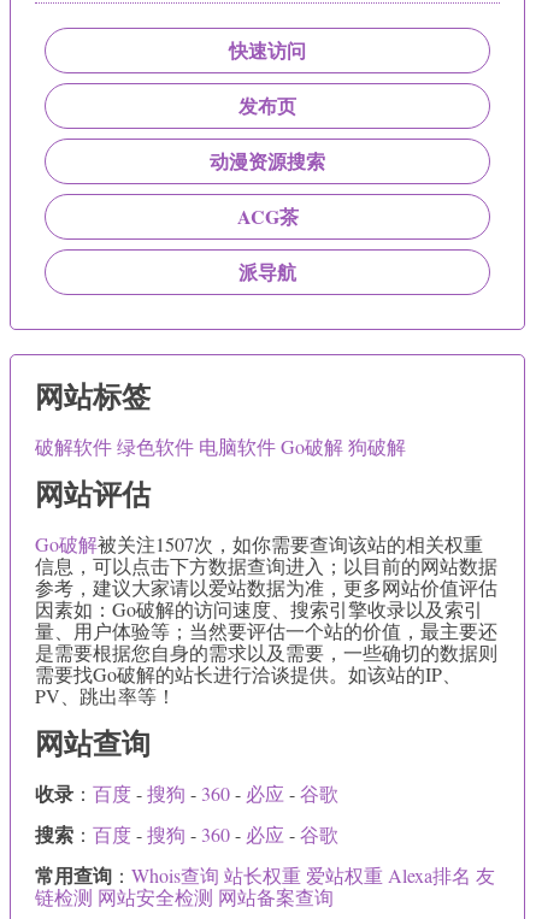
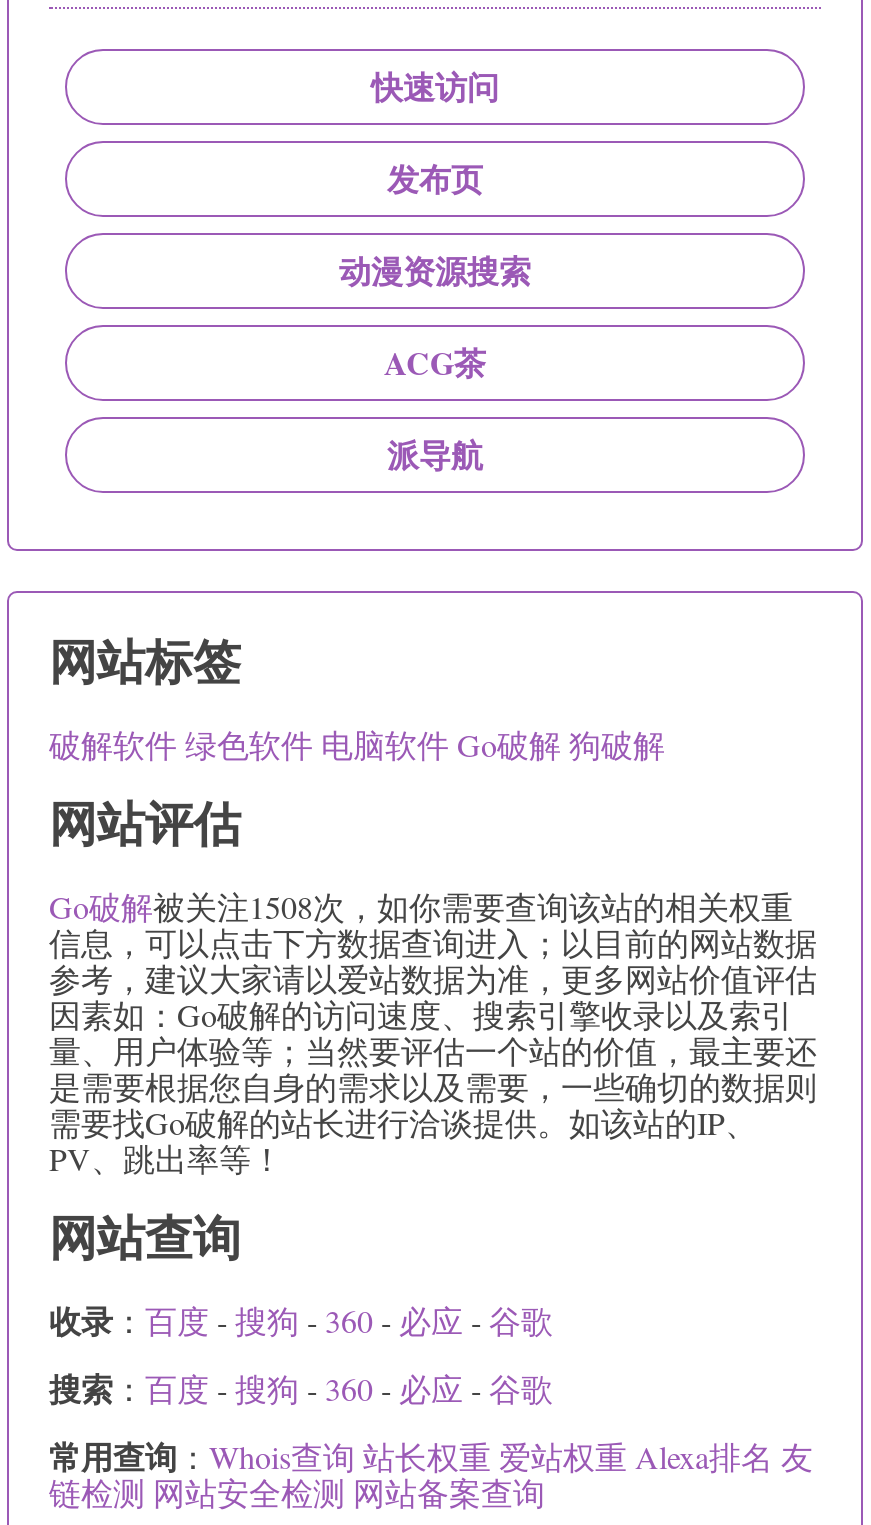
[35,531,483,556] Go破解被关注1507次，如你需要查询该站的相关权重 -> [49,885,793,927] Go破解被关注1508次，如你需要查询该站的相关权重

